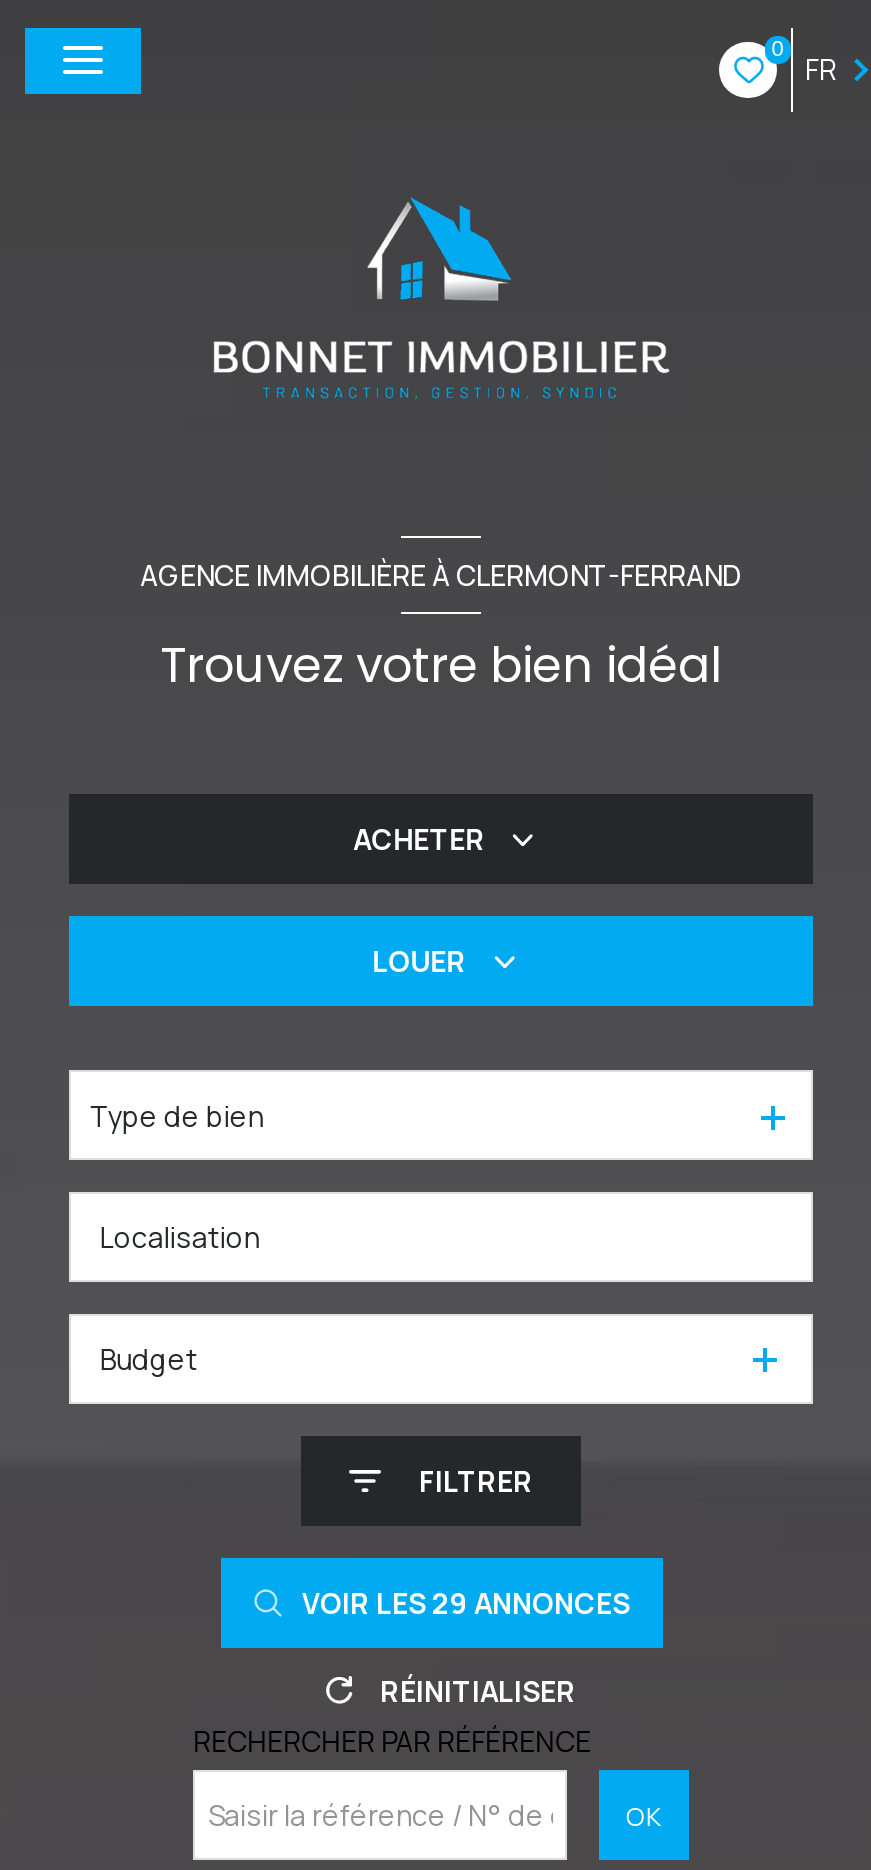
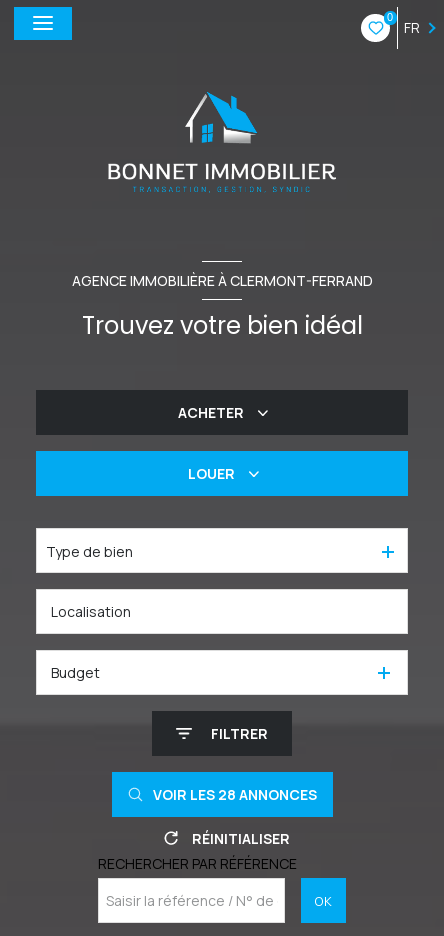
[302,1584,630,1622] VOIR LES 29 ANNONCES -> [152,785,316,804] VOIR LES 28 ANNONCES

